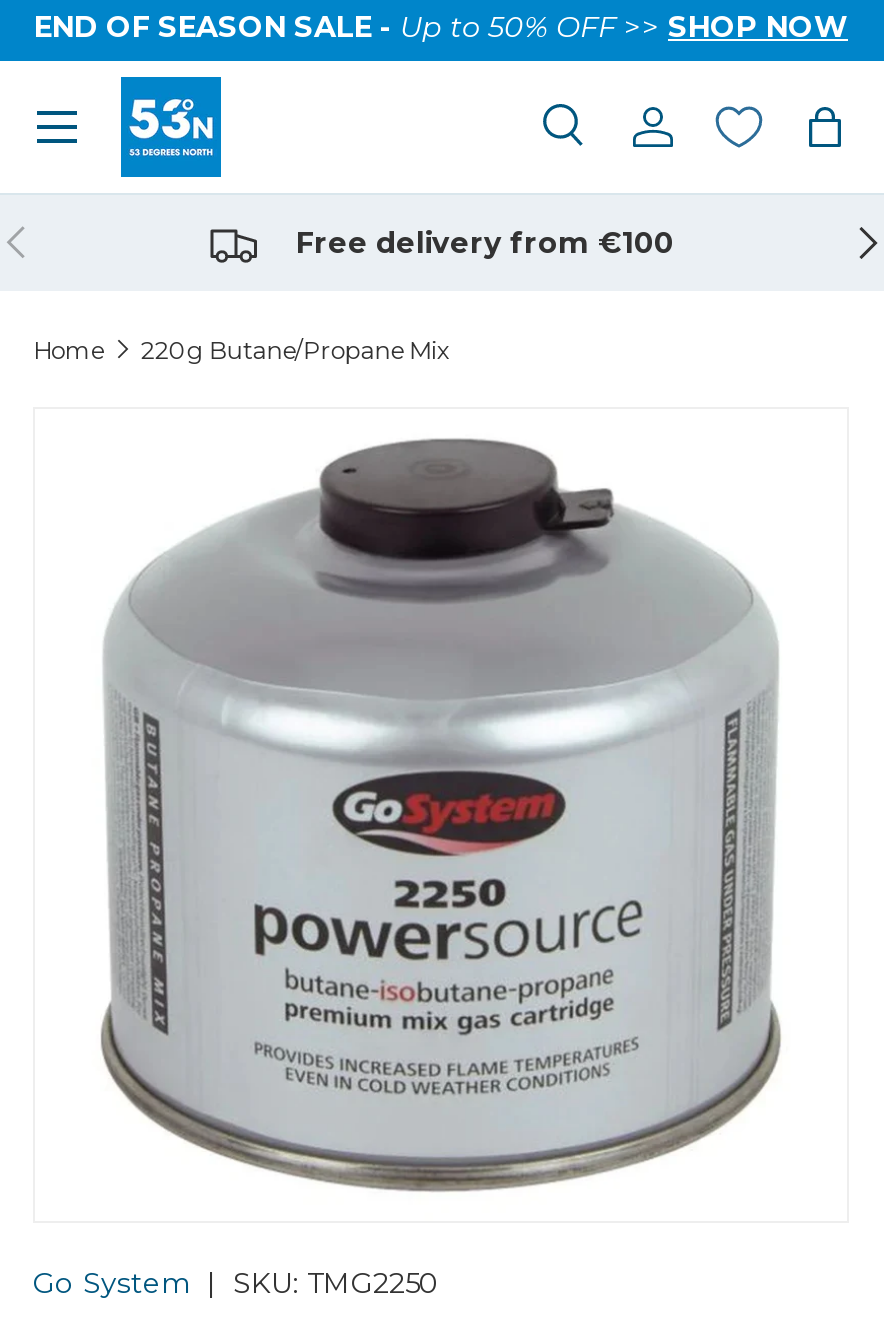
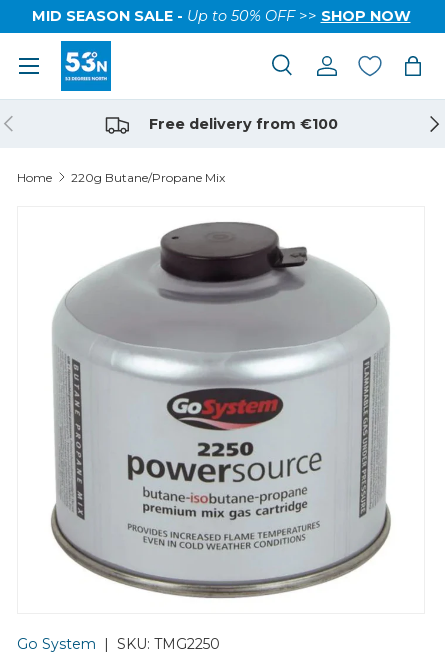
[34,9,848,45] END OF SEASON SALE - Up to 50% OFF >> SHOP NOW -> [31,7,410,25] MID SEASON SALE - Up to 50% OFF >> SHOP NOW

